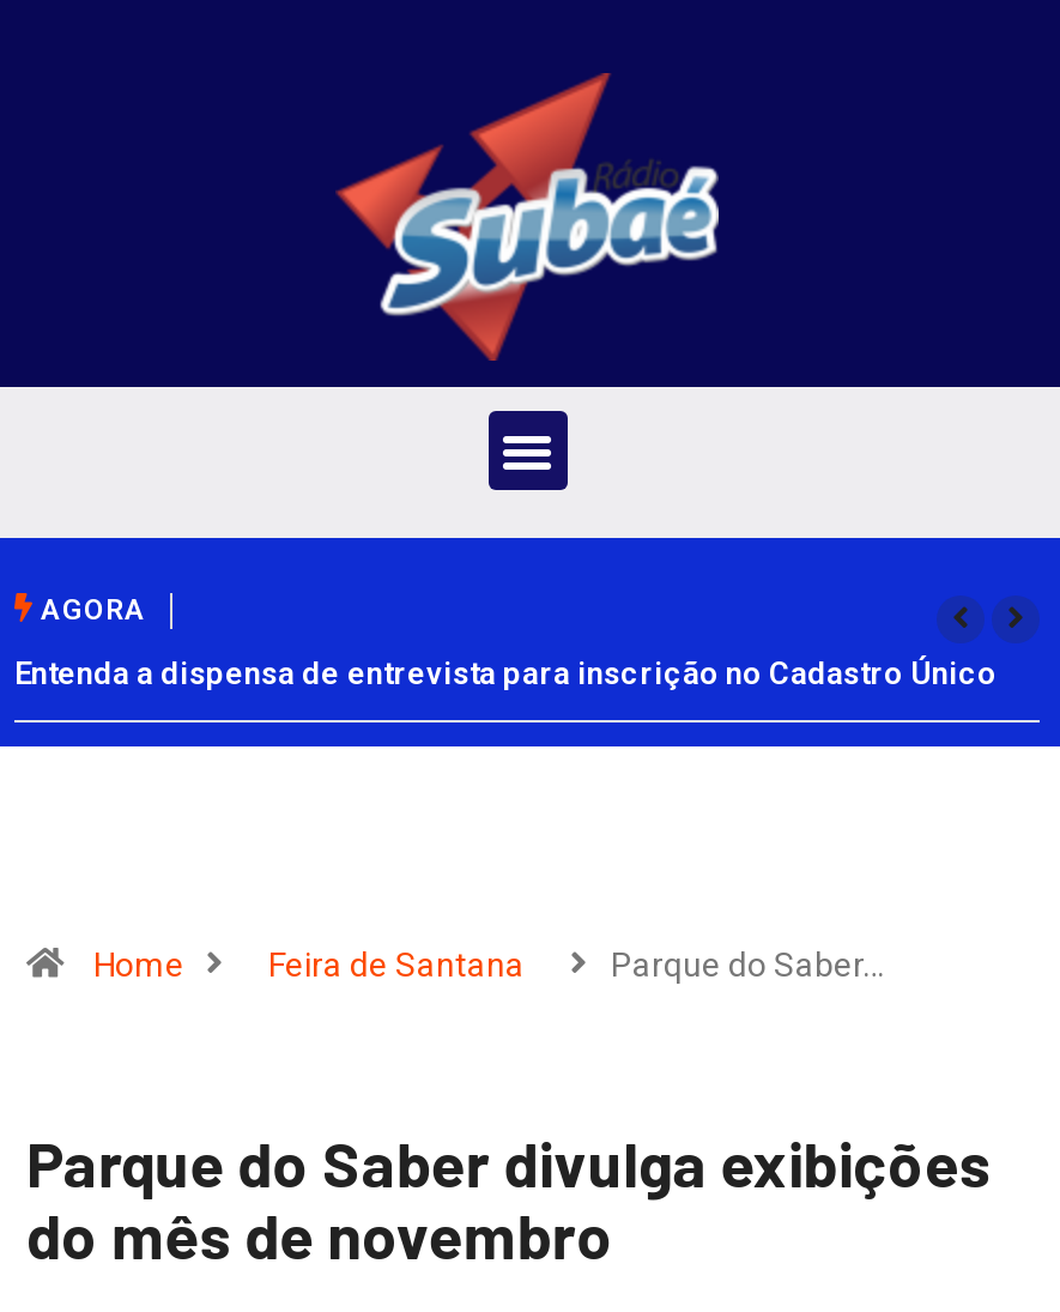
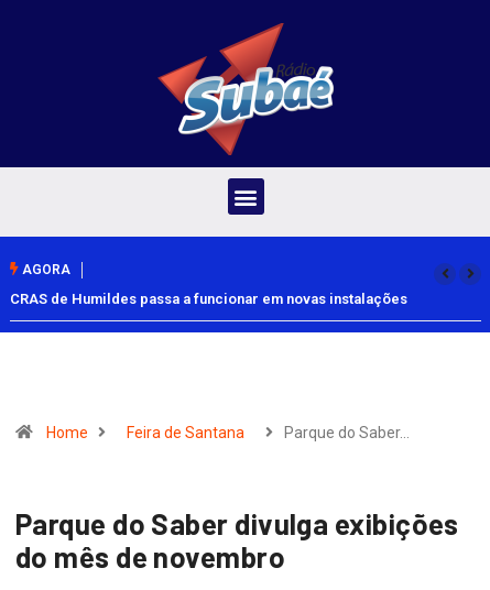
[14,655,997,691] Entenda a dispensa de entrevista para inscrição no Cadastro Único -> [10,291,407,307] CRAS de Humildes passa a funcionar em novas instalações

